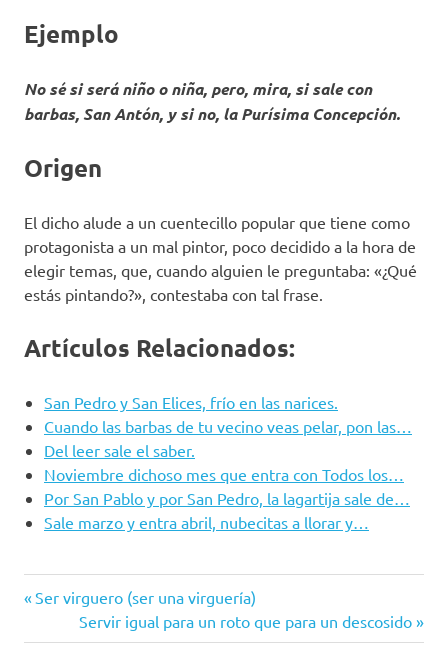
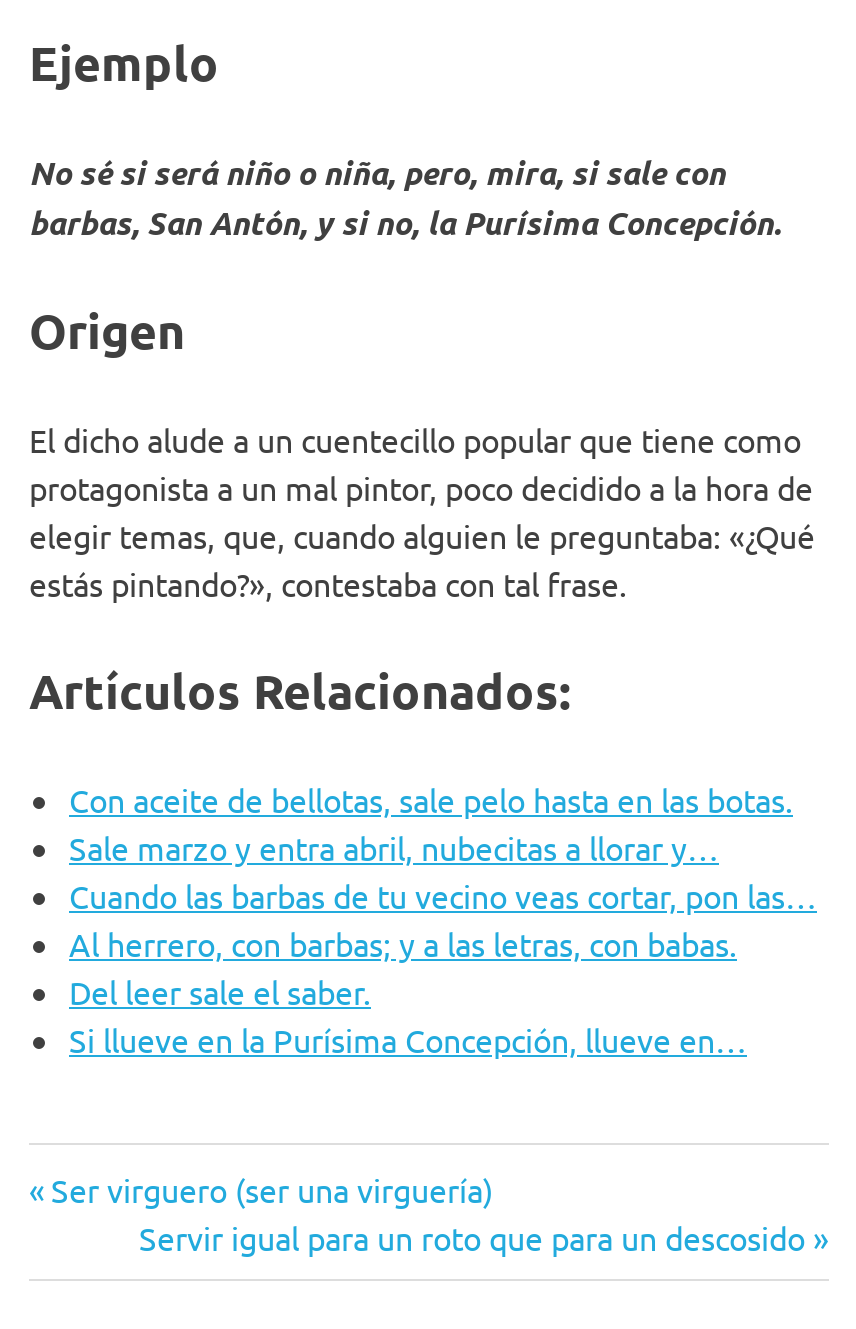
[44,392,412,436] San Pedro y San Elices, frío en las narices. | Cuando las barbas de tu vecino veas pelar, pon las… -> [69,779,817,963] Con aceite de bellotas, sale pelo hasta en las botas. | Cuando las barbas de tu vecino veas cortar, pon las… | Al herrero, con barbas; y a las letras, con babas.
moved [44,440,195,460] -> [69,971,371,1011]: Del leer sale el saber.
[44,464,410,508] Noviembre dichoso mes que entra con Todos los… | Por San Pablo y por San Pedro, la lagartija sale de… -> [69,1019,747,1059] Si llueve en la Purísima Concepción, llueve en…
moved [44,512,369,532] -> [69,827,719,867]: Sale marzo y entra abril, nubecitas a llorar y…

